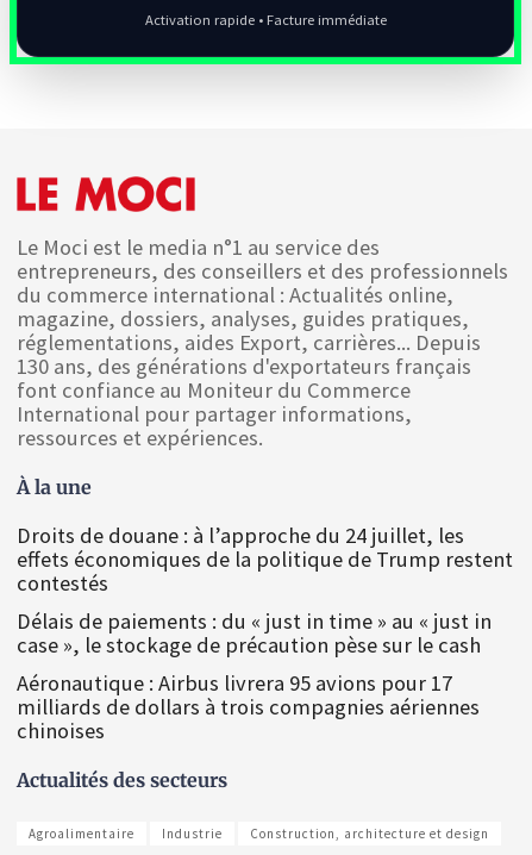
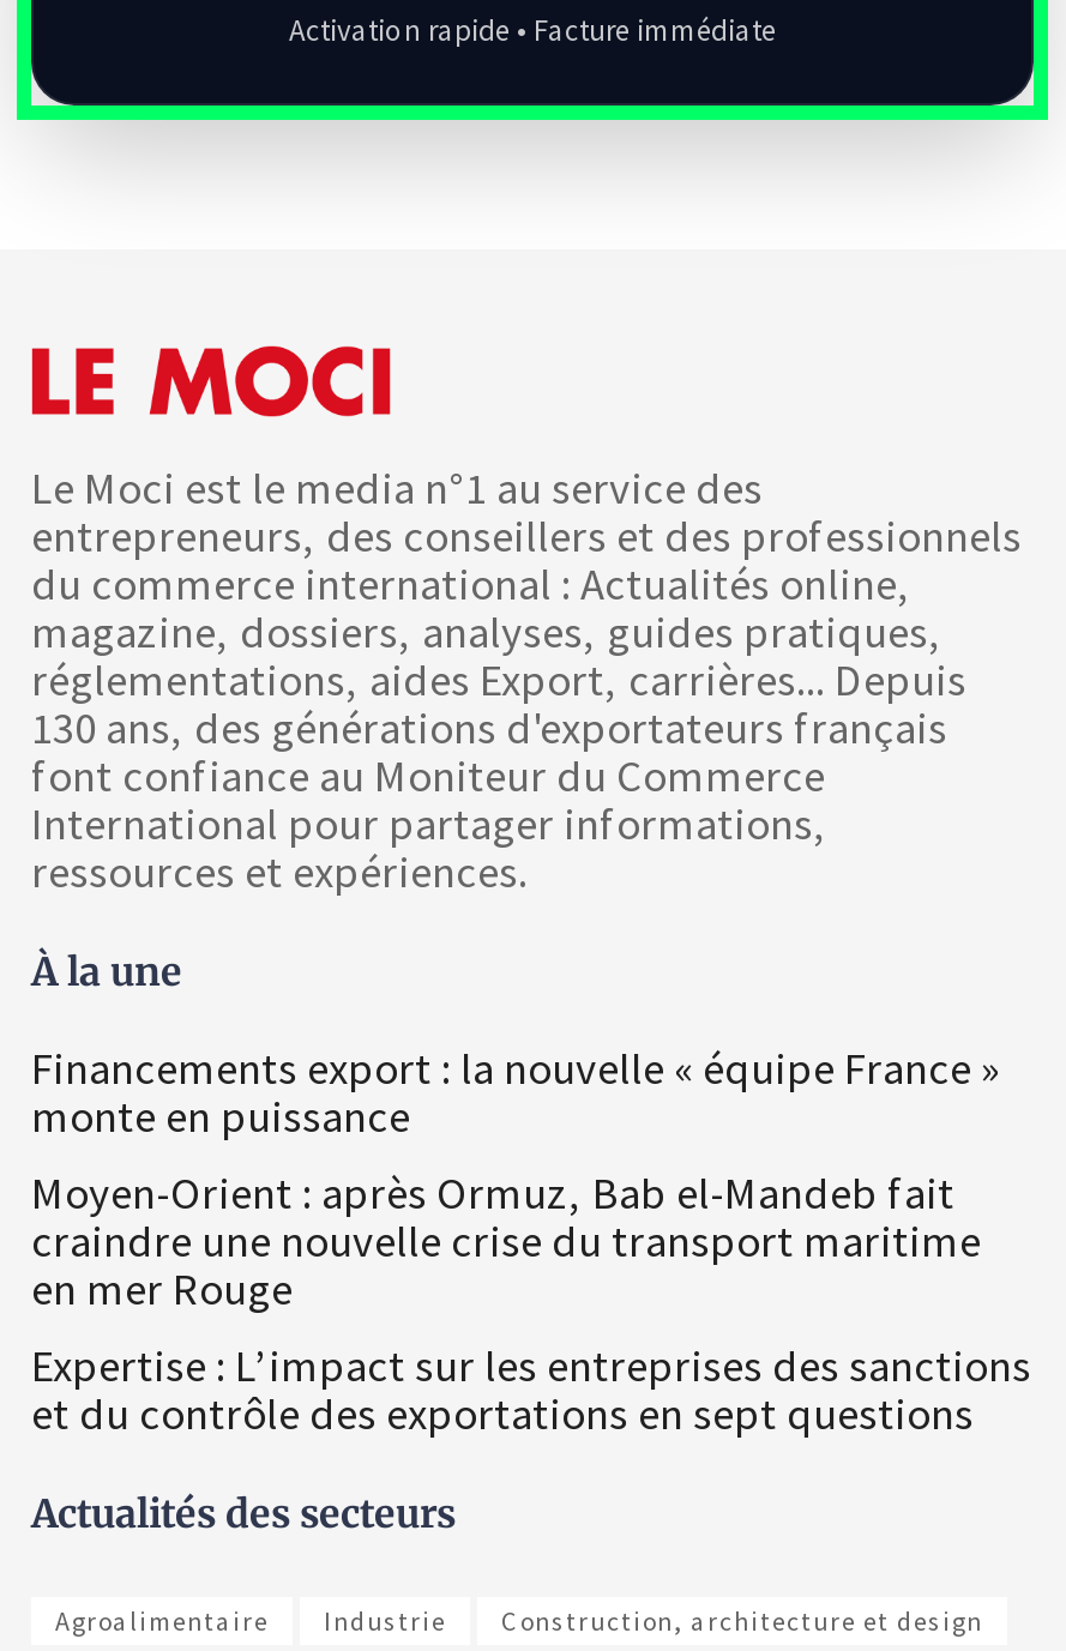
[17,522,513,744] Droits de douane : à l’approche du 24 juillet, les | effets économiques de la politique de Trump restent | contestés | Délais de paiements : du « just in time » au « just in | case », le stockage de précaution pèse sur le cash | Aéronautique : Airbus livrera 95 avions pour 17 | milliards de dollars à trois compagnies aériennes | chinoises -> [31,1041,1031,1441] Financements export : la nouvelle « équipe France » | monte en puissance | Moyen-Orient : après Ormuz, Bab el-Mandeb fait | craindre une nouvelle crise du transport maritime | en mer Rouge | Expertise : L’impact sur les entreprises des sanctions | et du contrôle des exportations en sept questions

